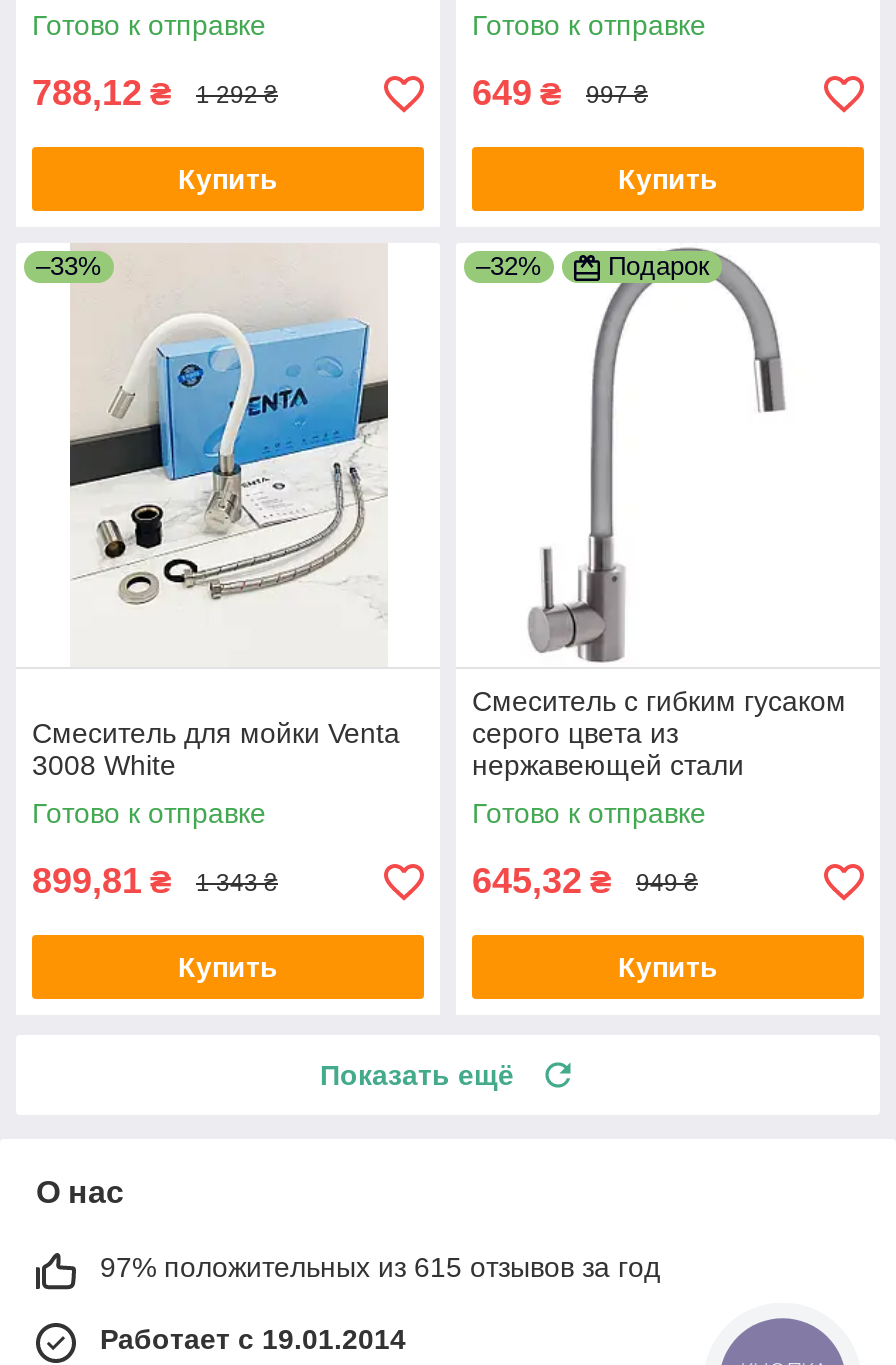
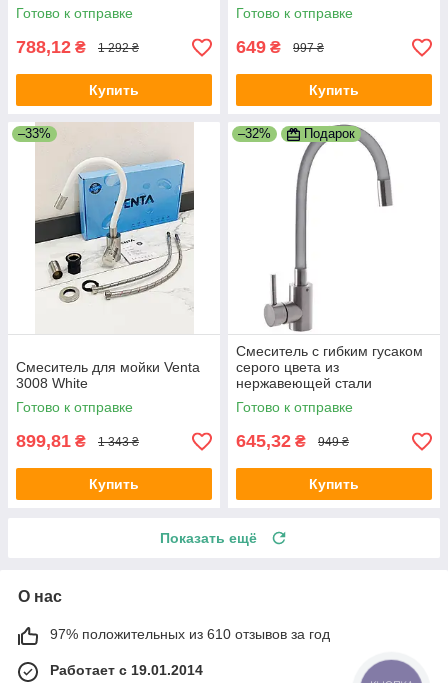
[100,1252,660,1284] 97% положительных из 615 отзывов за год -> [50,626,330,642] 97% положительных из 610 отзывов за год

